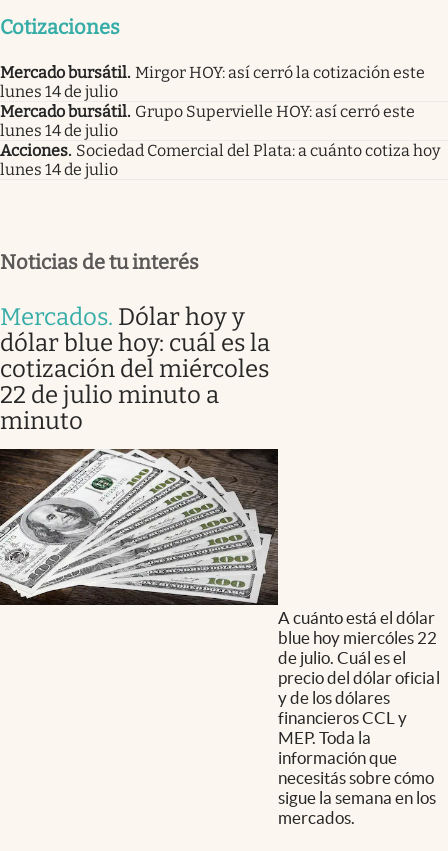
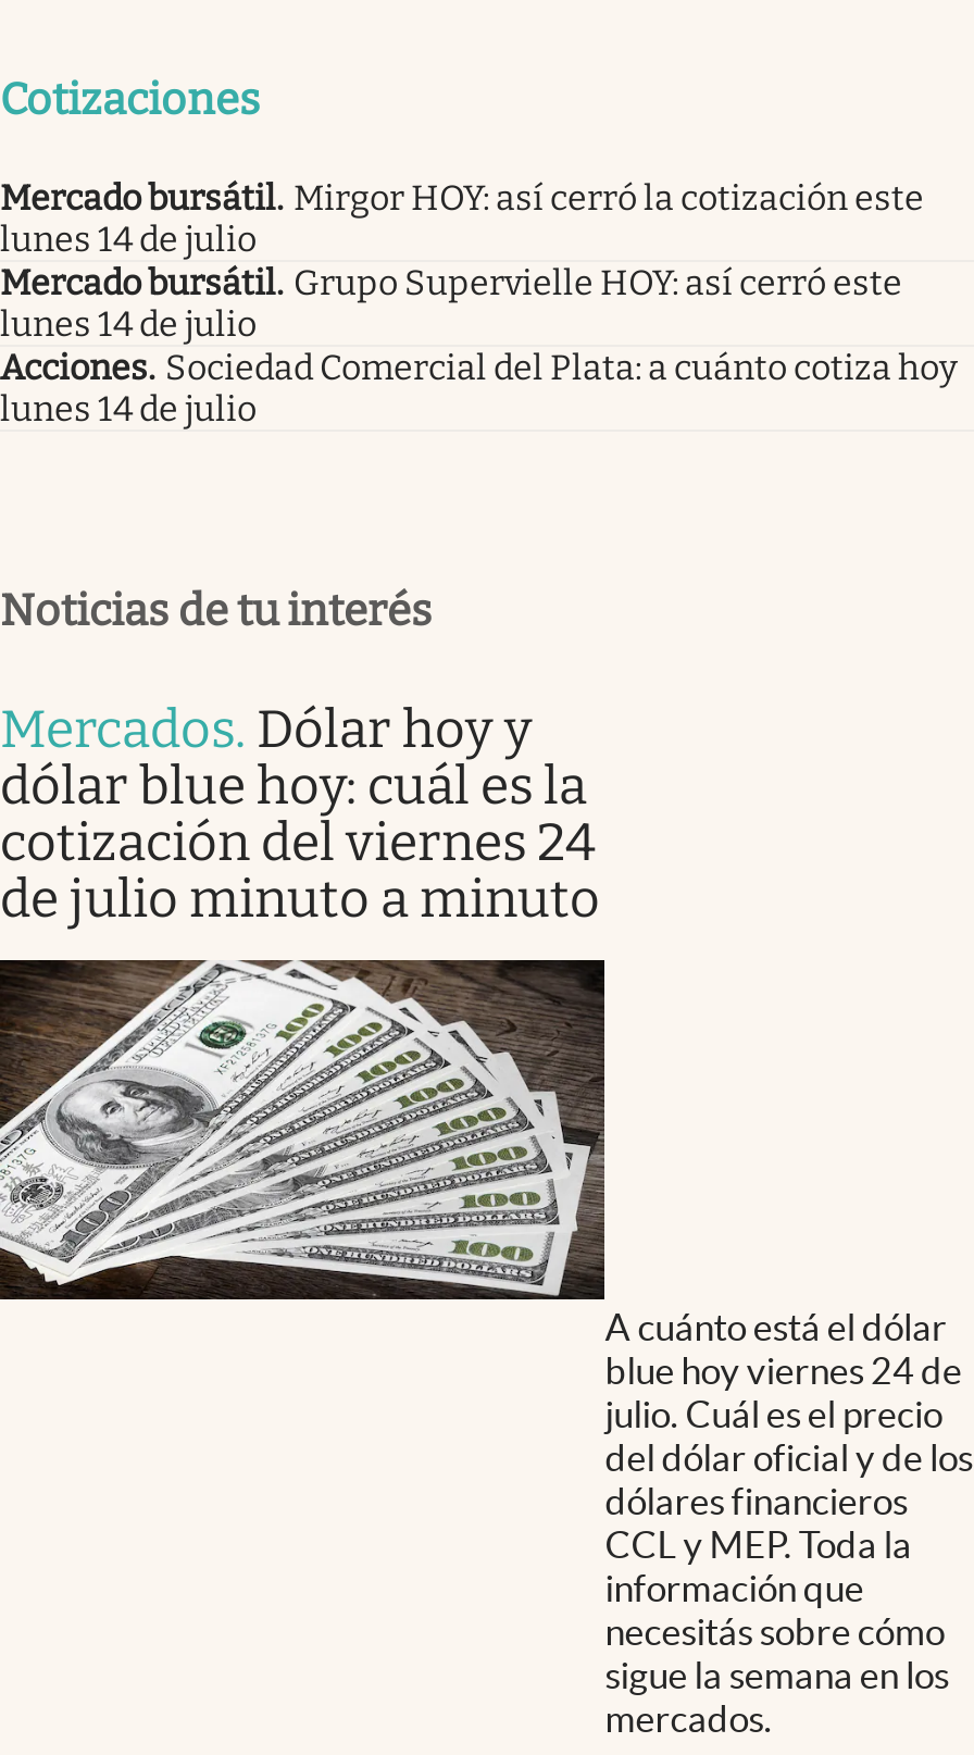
[0,355,269,435] cotización del miércoles | 22 de julio minuto a | minuto -> [0,811,600,929] cotización del viernes 24 | de julio minuto a minuto
[278,628,439,747] blue hoy miercóles 22 | de julio. Cuál es el | precio del dólar oficial | y de los dólares | financieros CCL y | MEP. Toda la -> [605,1349,973,1565] blue hoy viernes 24 de | julio. Cuál es el precio | del dólar oficial y de los | dólares financieros | CCL y MEP. Toda la

